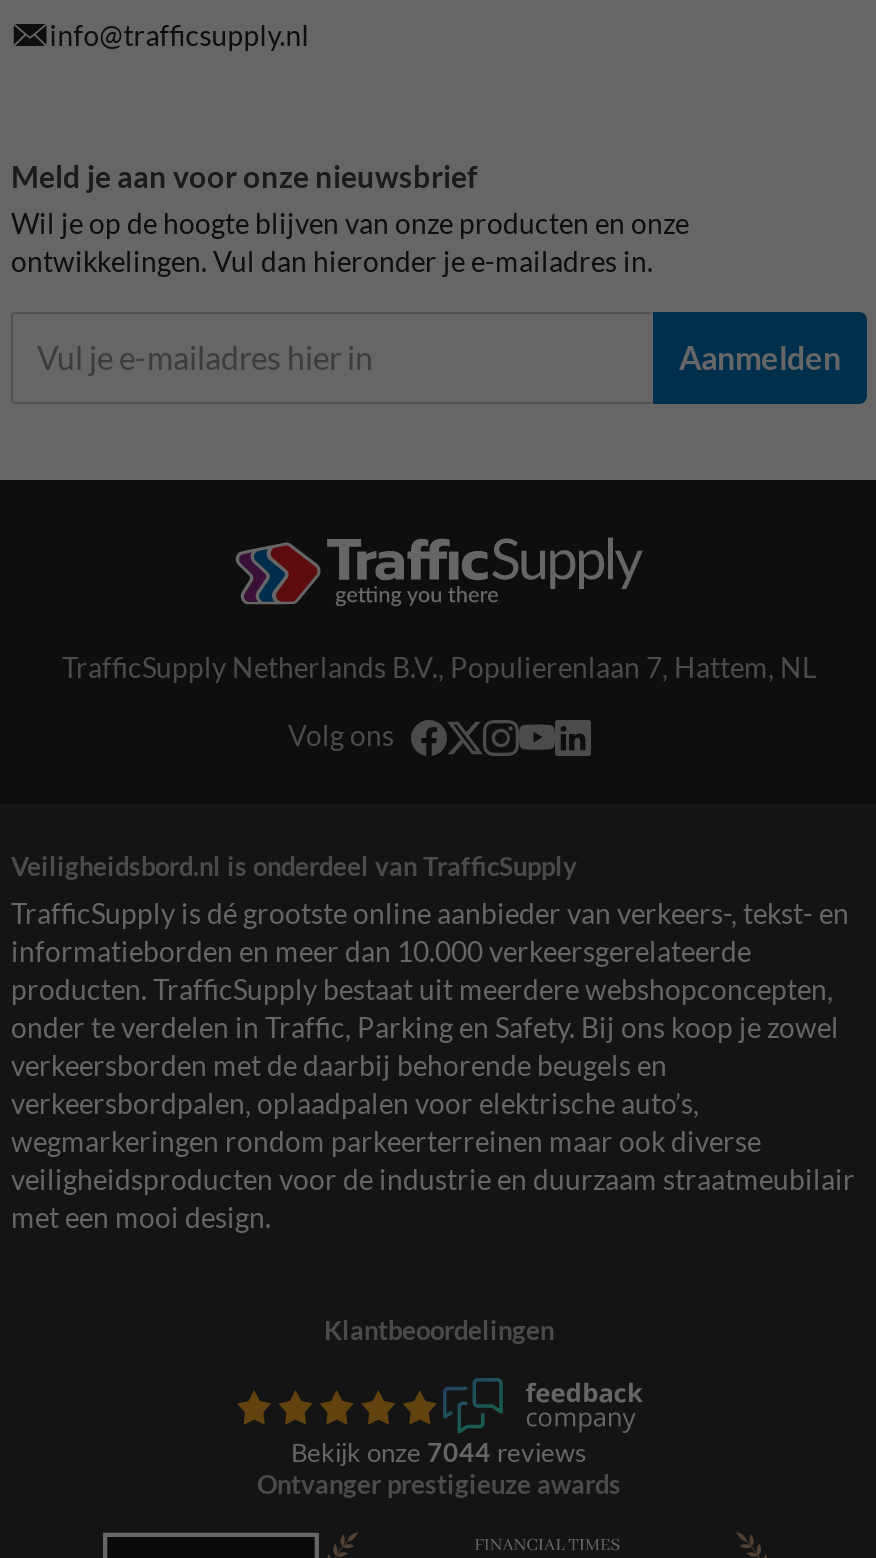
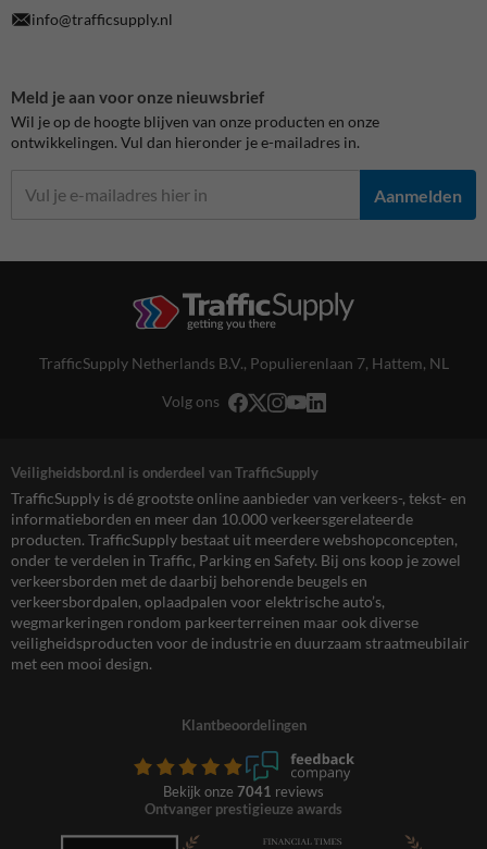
[291,1436,587,1468] Bekijk onze 7044 reviews -> [163,783,324,800] Bekijk onze 7041 reviews

